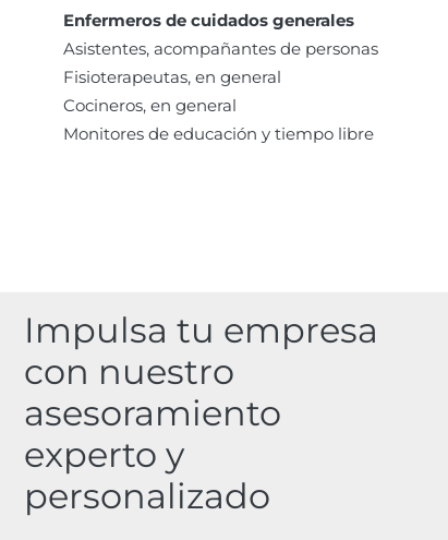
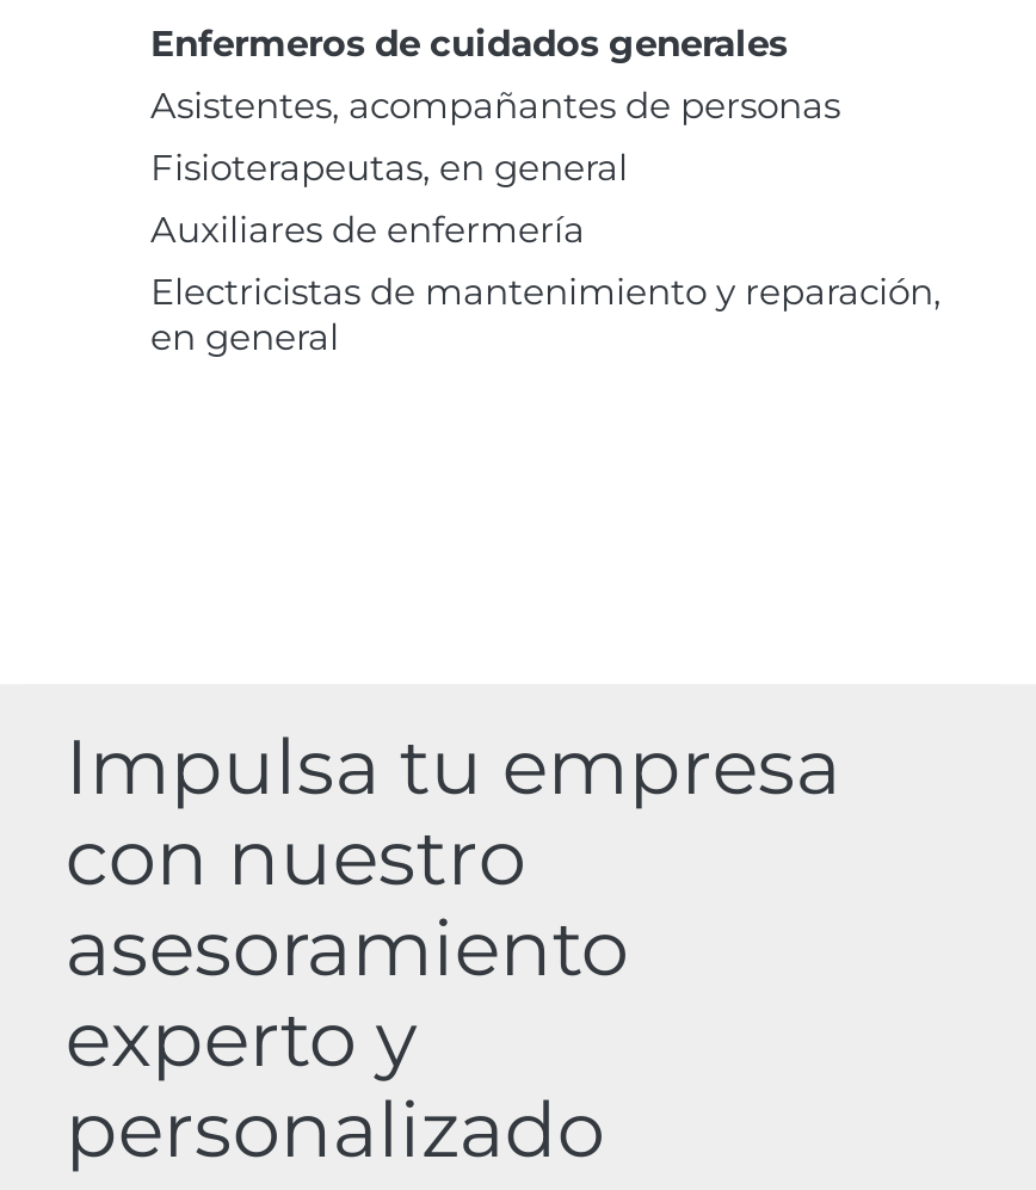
[63,95,374,144] Cocineros, en general | Monitores de educación y tiempo libre -> [150,207,941,360] Auxiliares de enfermería | Electricistas de mantenimiento y reparación, | en general

